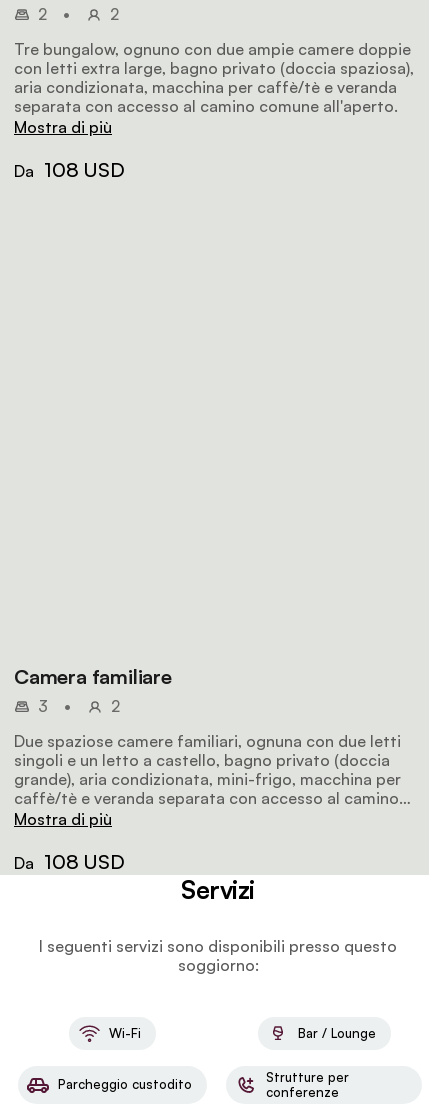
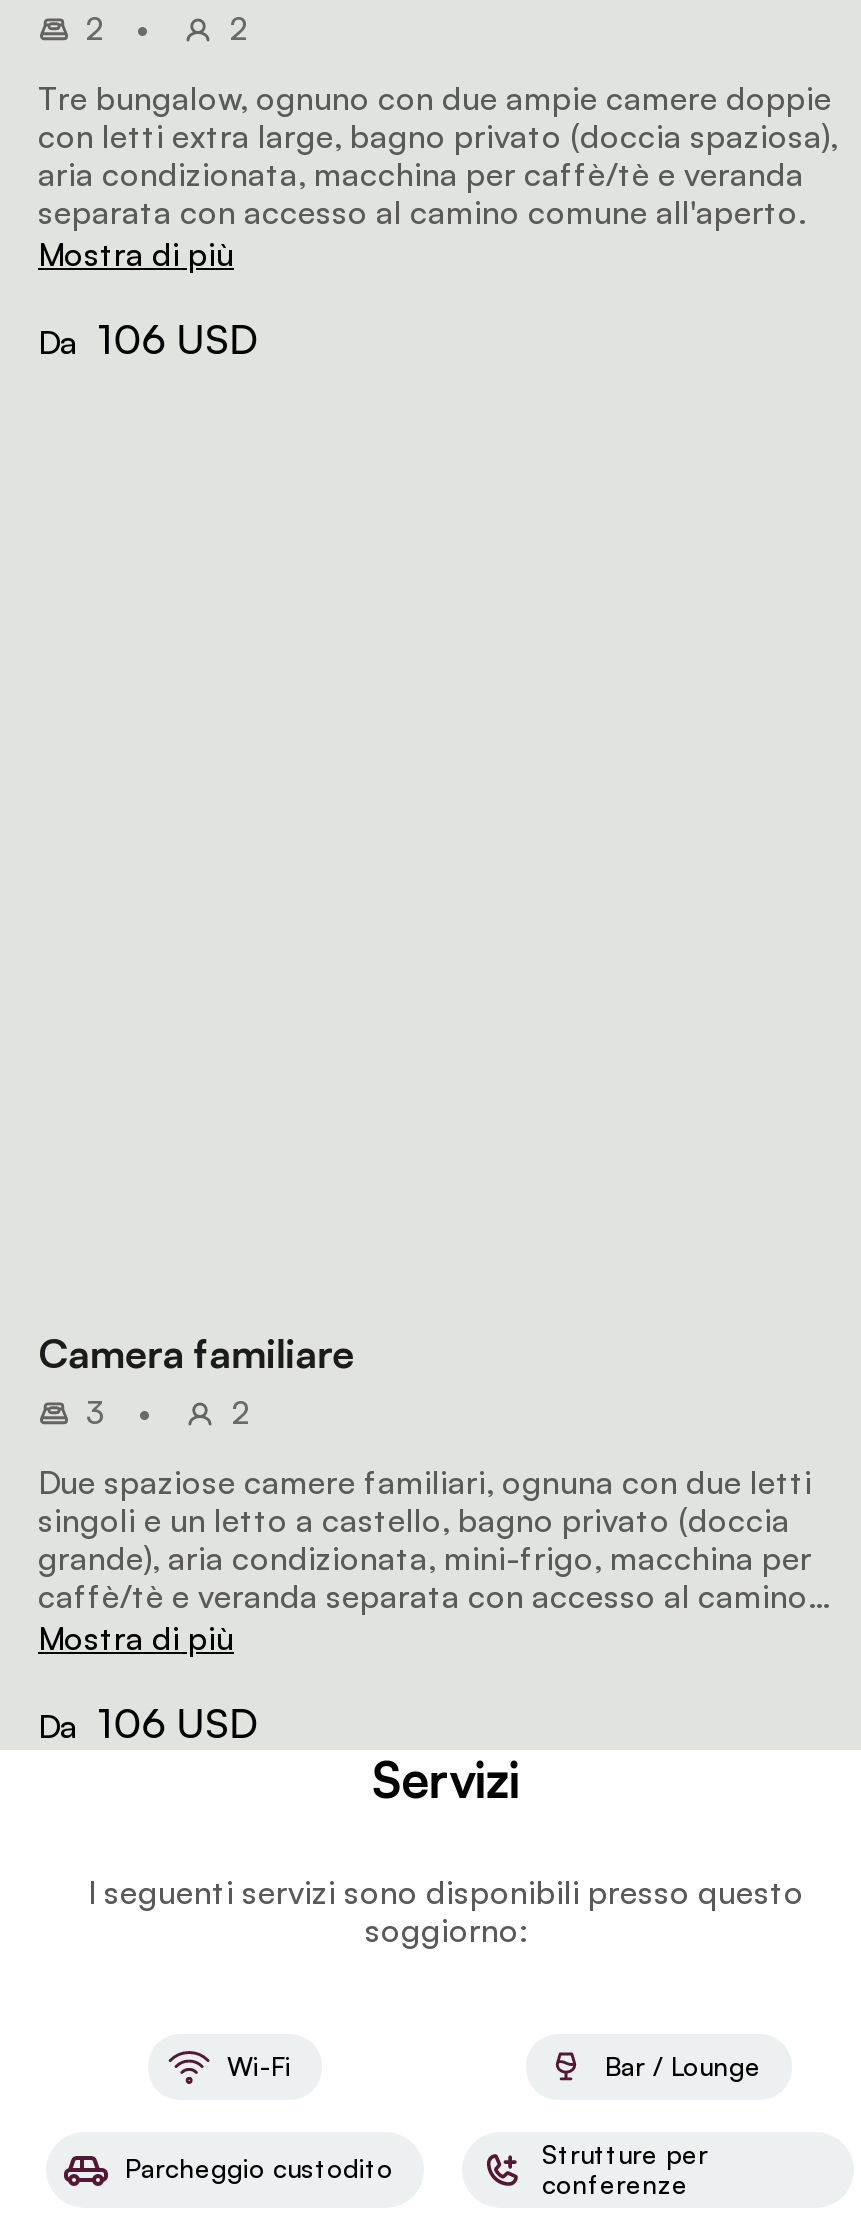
[14,157,125,182] Da 108 USD -> [38,314,259,364] Da 106 USD
[14,849,125,874] Da 108 USD -> [38,1698,259,1748] Da 106 USD

